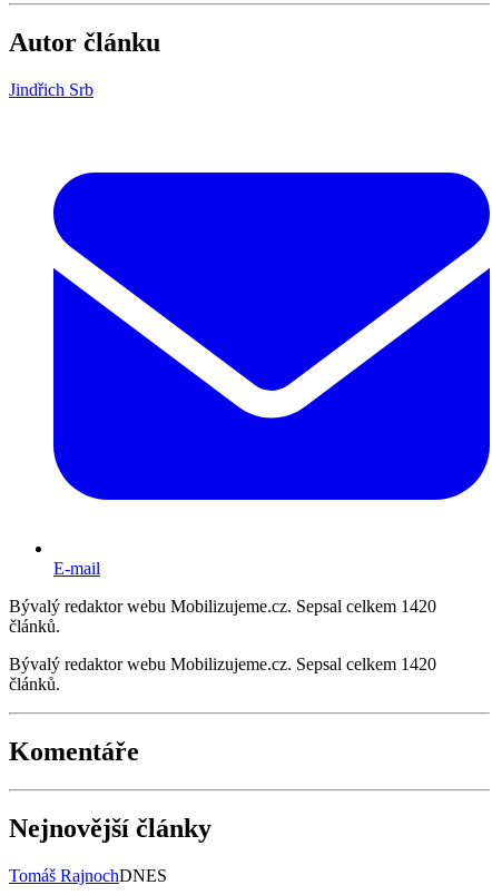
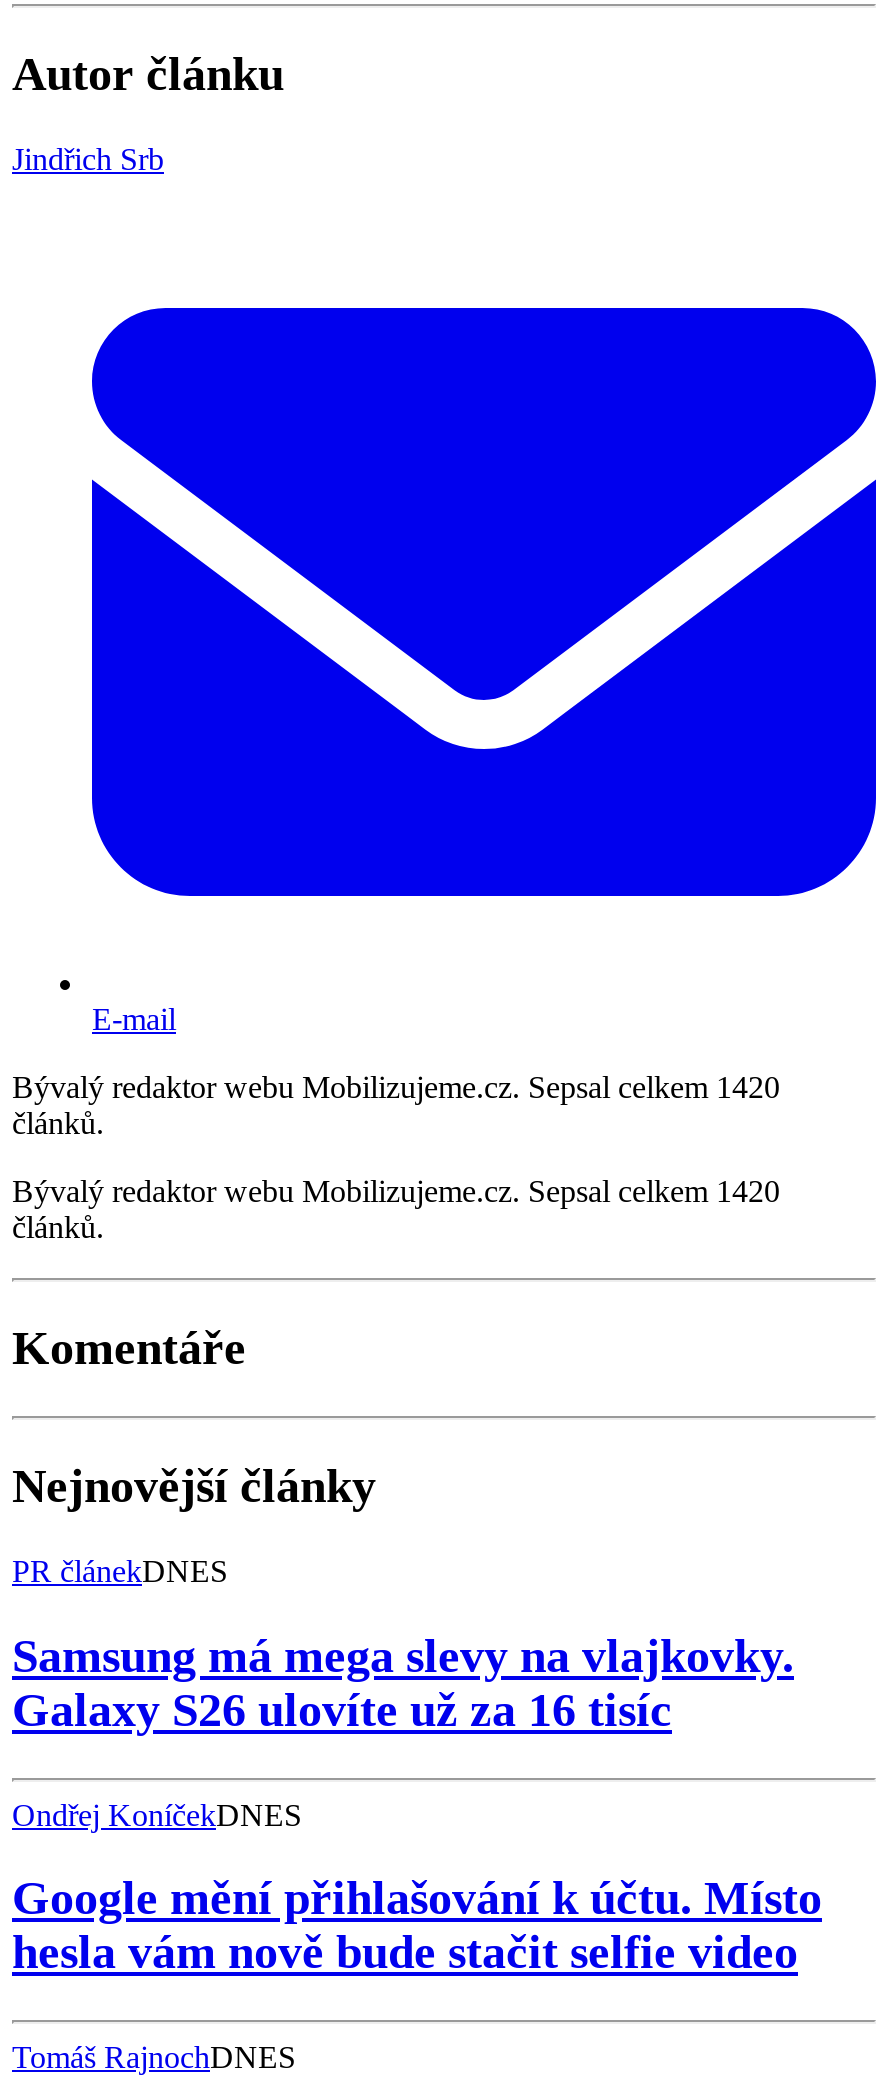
none -> [12,1553,822,1979] PR článekDNES | Samsung má mega slevy na vlajkovky. | Galaxy S26 ulovíte už za 16 tisíc | Ondřej KoníčekDNES | Google mění přihlašování k účtu. Místo | hesla vám nově bude stačit selfie video

